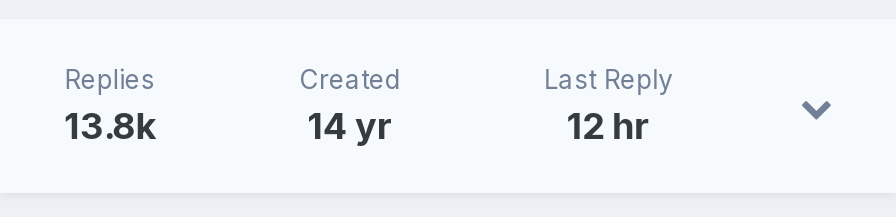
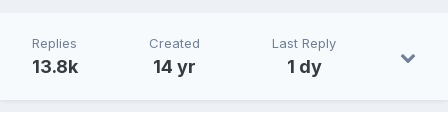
[566,106,650,148] 12 hr -> [287,56,322,77] 1 dy

